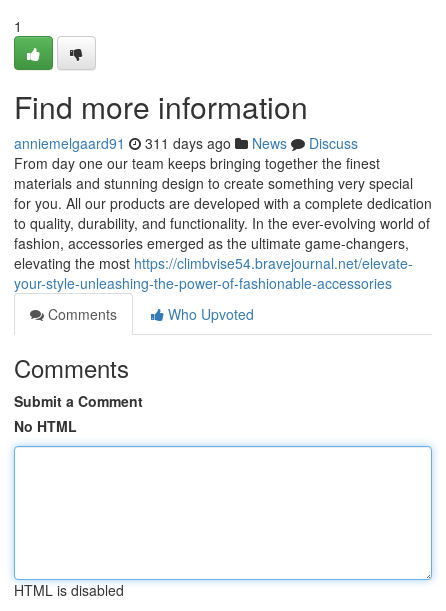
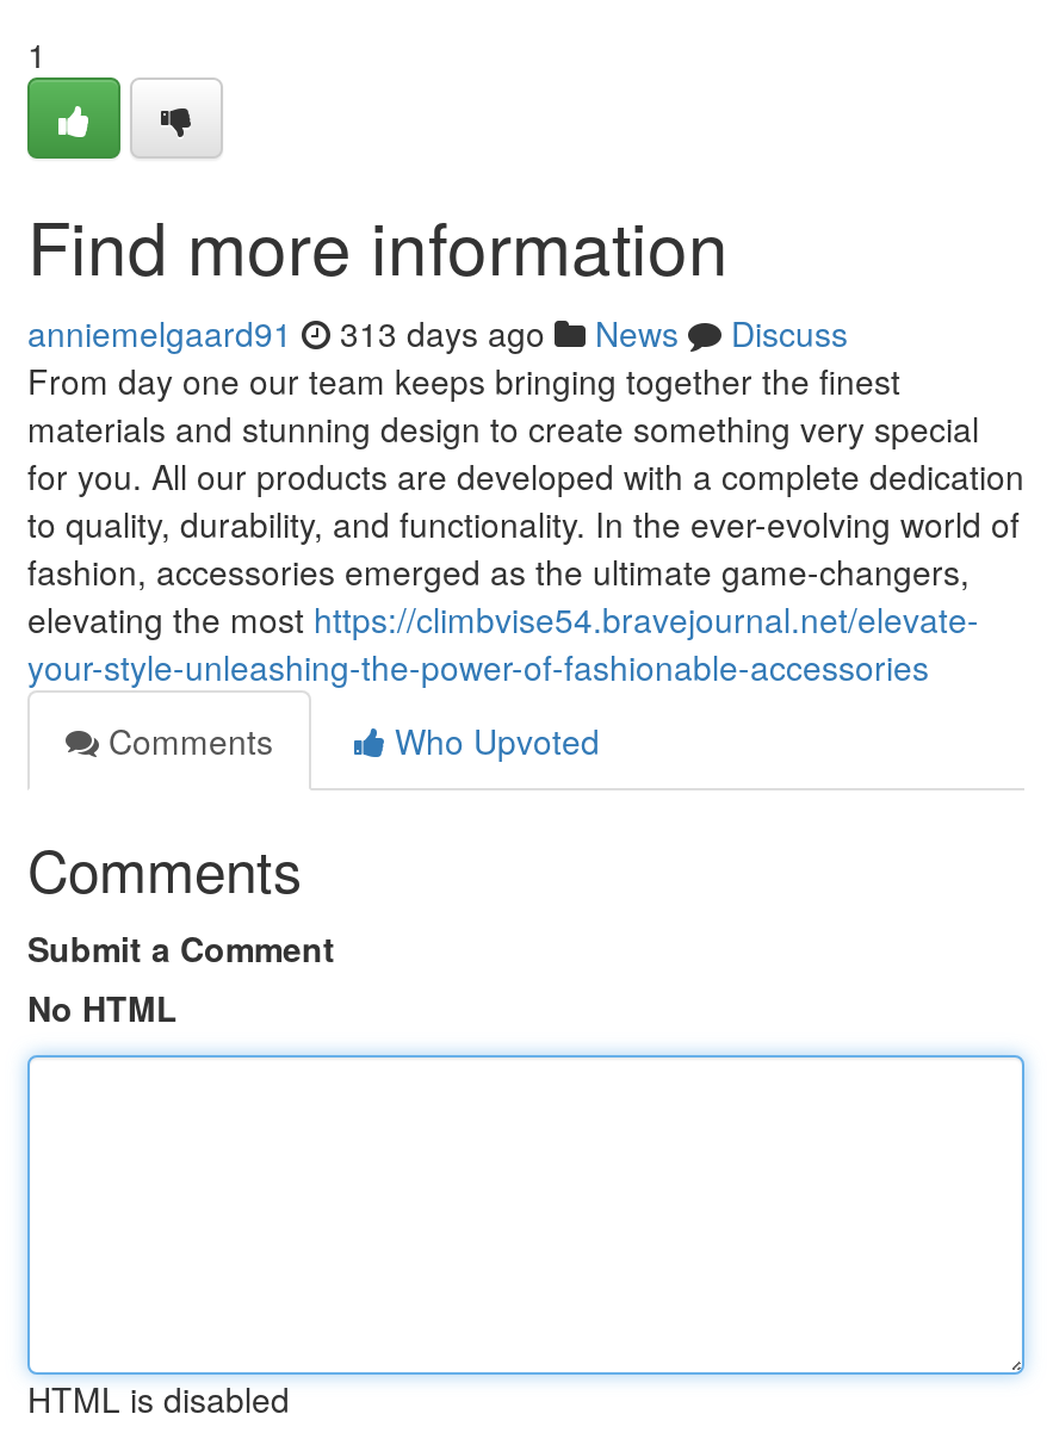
[14,133,358,153] anniemelgaard91 311 days ago News Discuss -> [27,309,848,356] anniemelgaard91 313 days ago News Discuss

